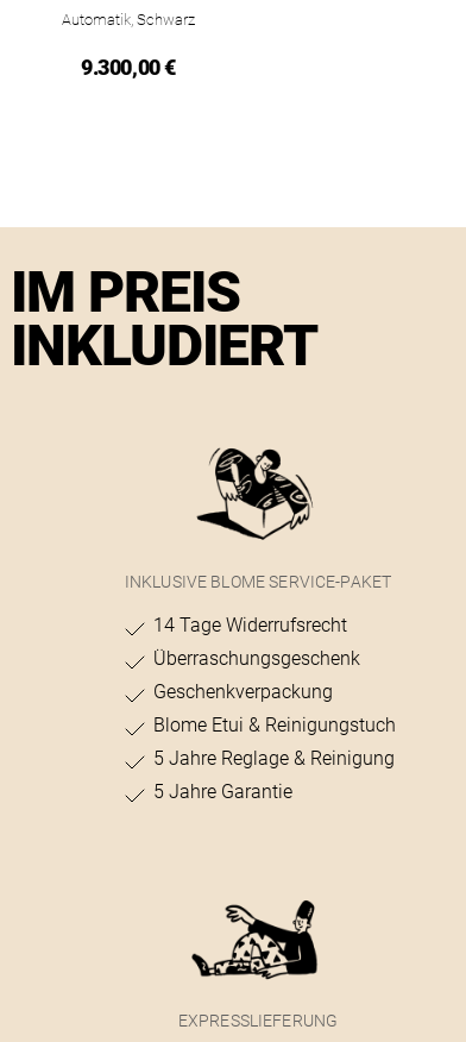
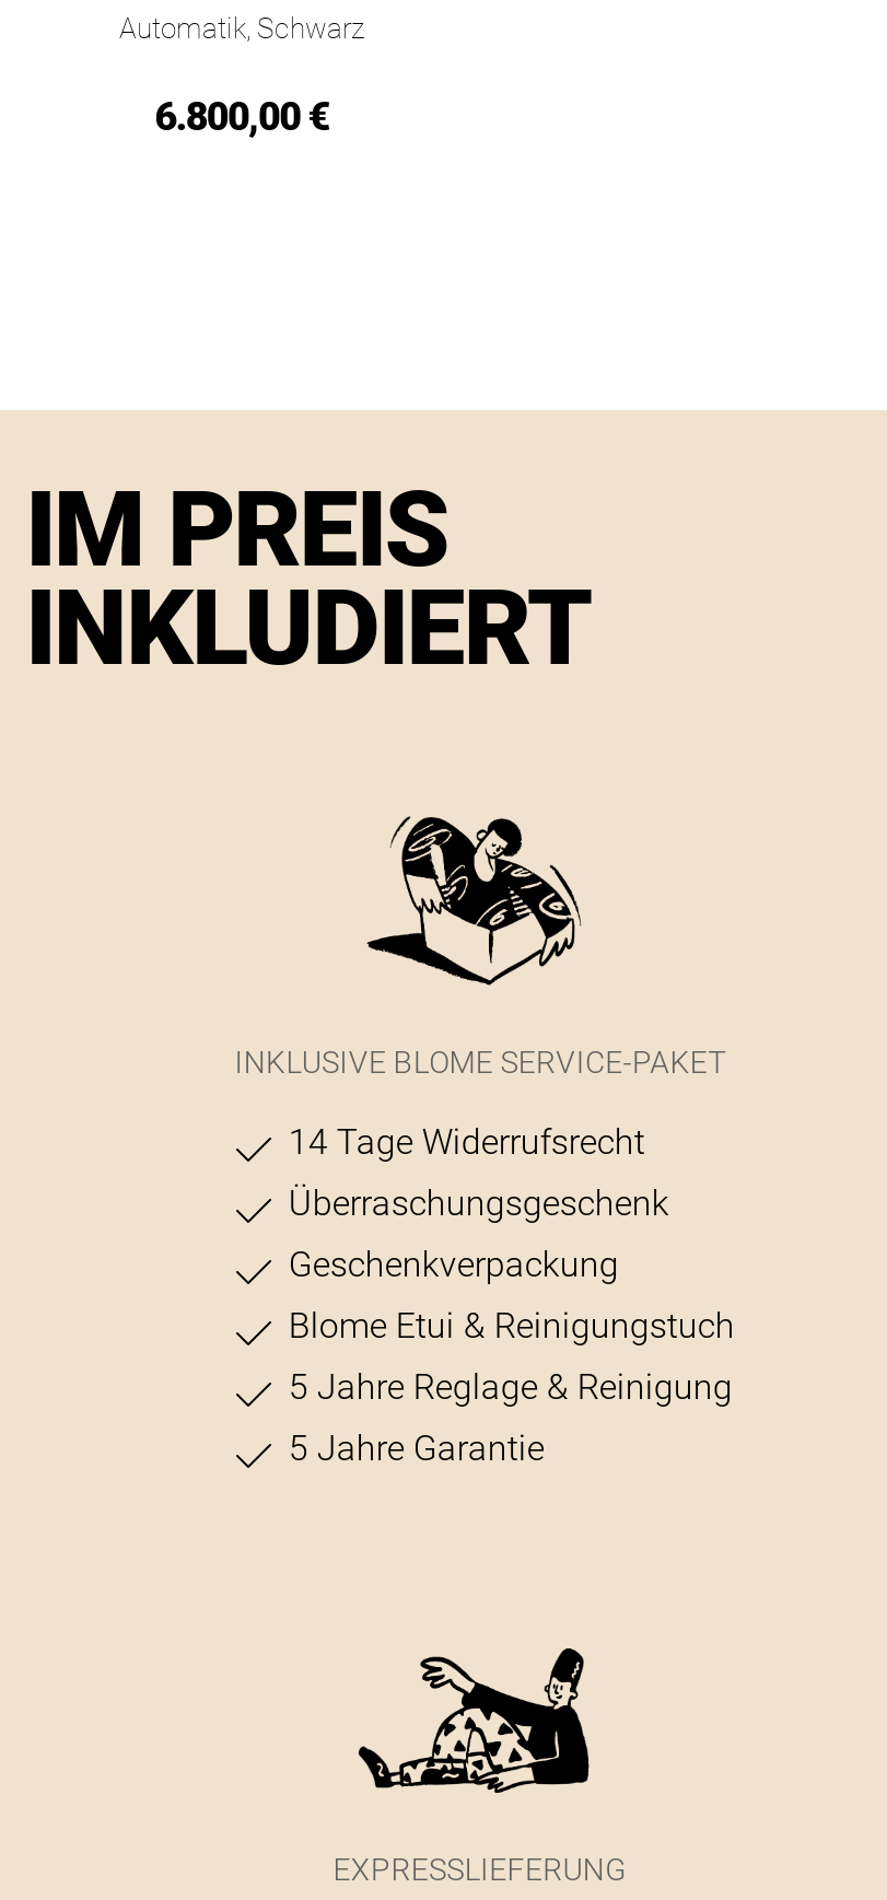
[81,54,176,79] 9.300,00 € -> [155,93,329,138] 6.800,00 €

